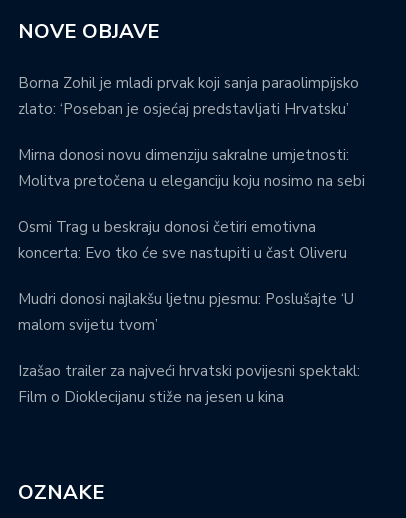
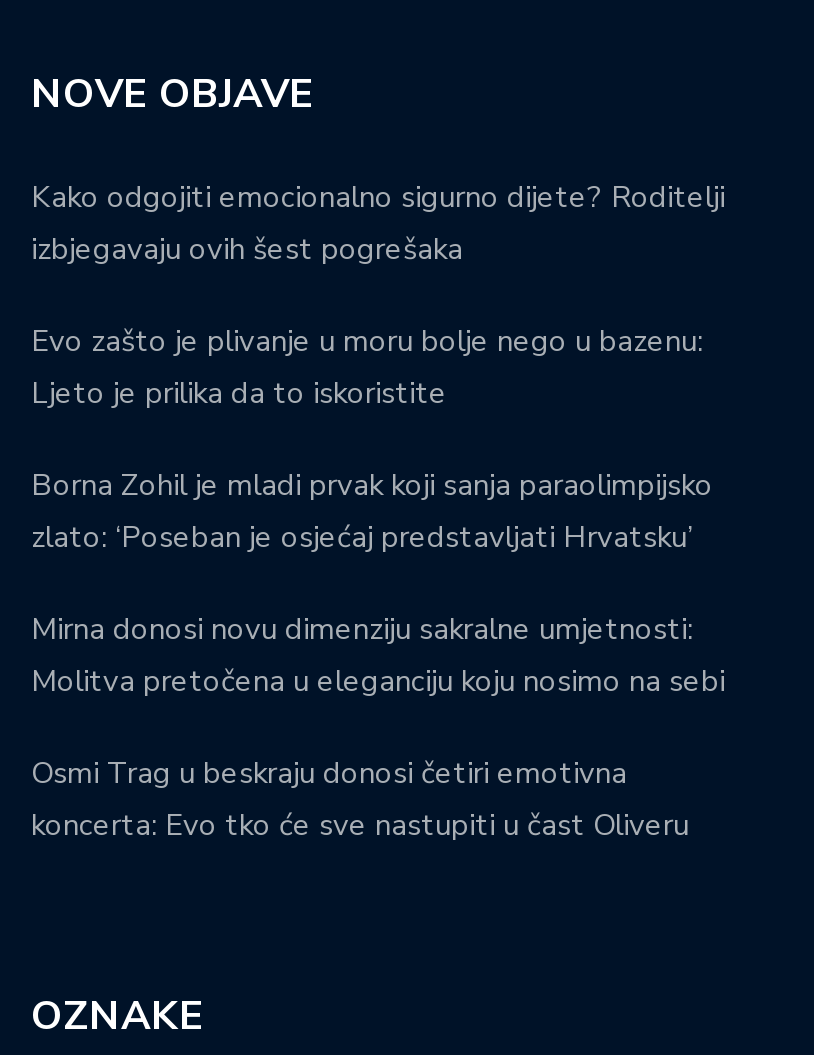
none -> [31,176,725,412] Kako odgojiti emocionalno sigurno dijete? Roditelji | izbjegavaju ovih šest pogrešaka | Evo zašto je plivanje u moru bolje nego u bazenu: | Ljeto je prilika da to iskoristite
moved [18,73,365,263] -> [31,464,725,844]: Borna Zohil je mladi prvak koji sanja paraolimpijsko | zlato: ‘Poseban je osjećaj predstavljati Hrvatsku’ | Mirna donosi novu dimenziju sakralne umjetnosti: | Molitva pretočena u eleganciju koju nosimo na sebi | Osmi Trag u beskraju donosi četiri emotivna | koncerta: Evo tko će sve nastupiti u čast Oliveru
[18,289,360,407] Mudri donosi najlakšu ljetnu pjesmu: Poslušajte ‘U | malom svijetu tvom’ | Izašao trailer za najveći hrvatski povijesni spektakl: | Film o Dioklecijanu stiže na jesen u kina -> none

